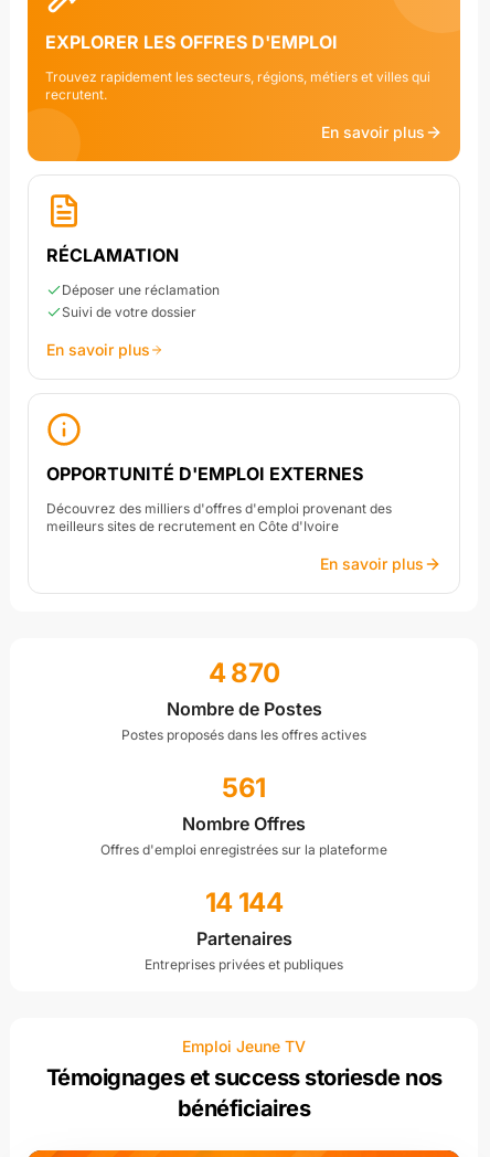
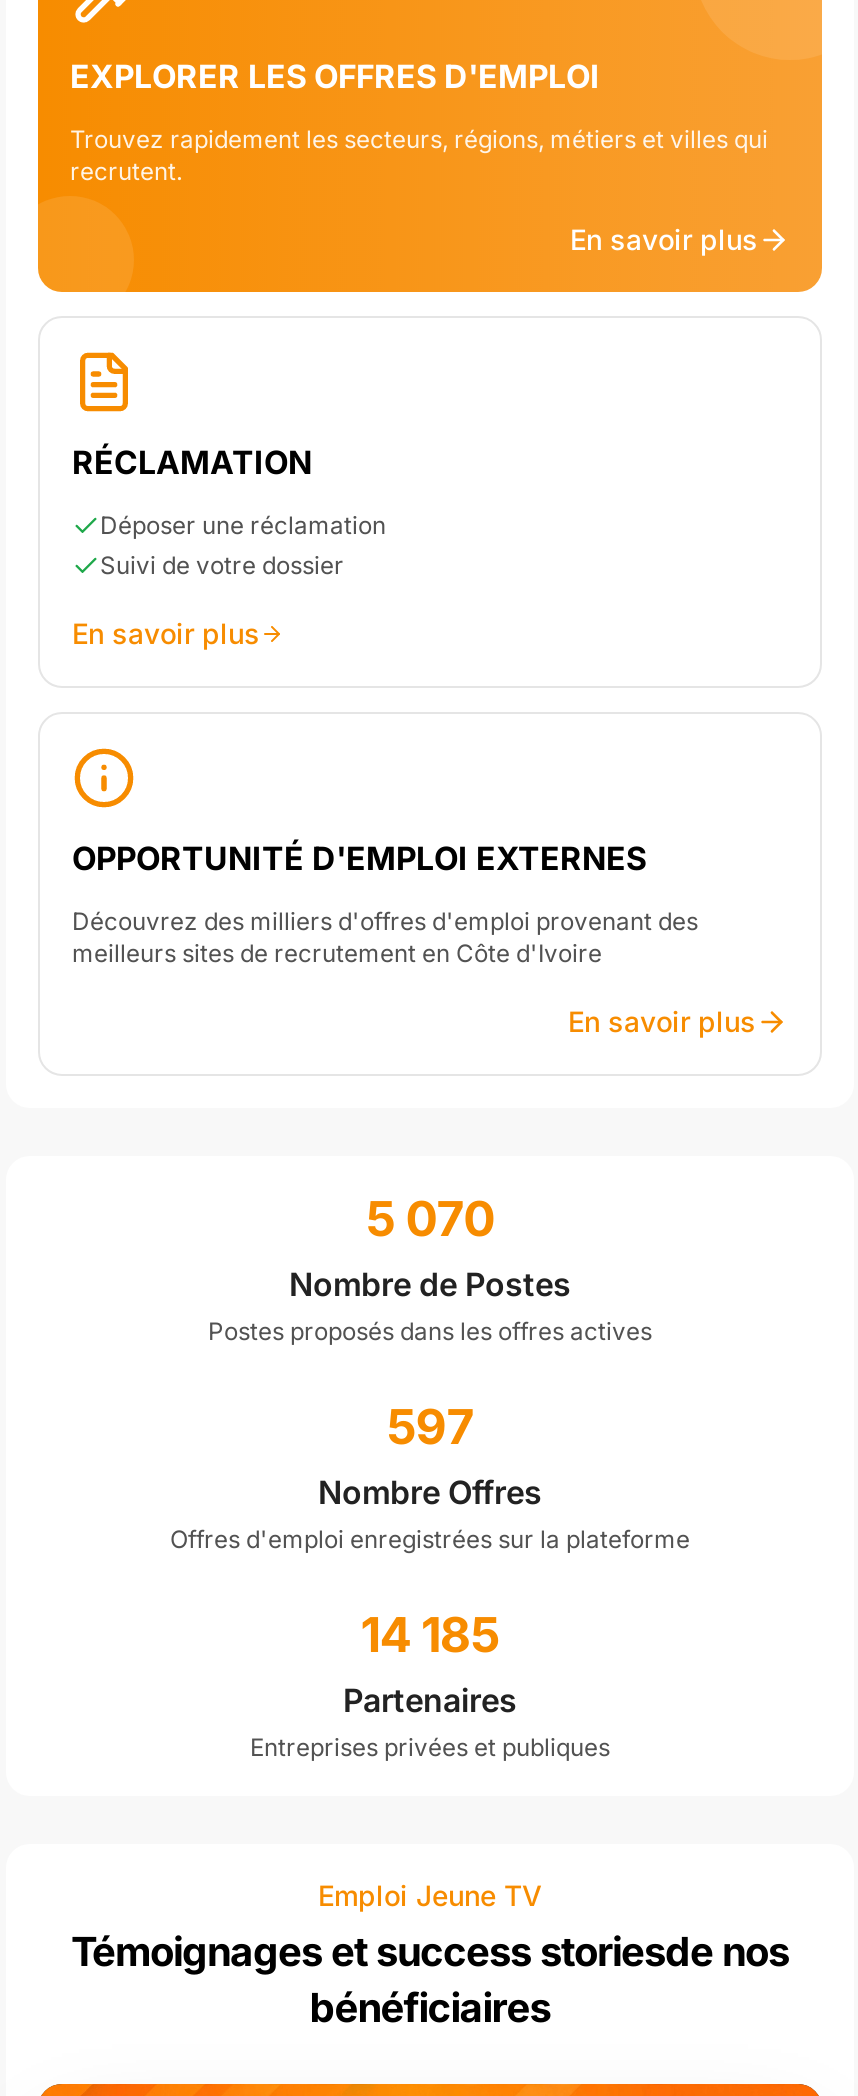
[208,657,280,689] 4 870 -> [366,1190,494,1248] 5 070
[222,772,266,804] 561 -> [387,1398,473,1456] 597
[205,887,283,919] 14 144 -> [361,1606,499,1664] 14 185

